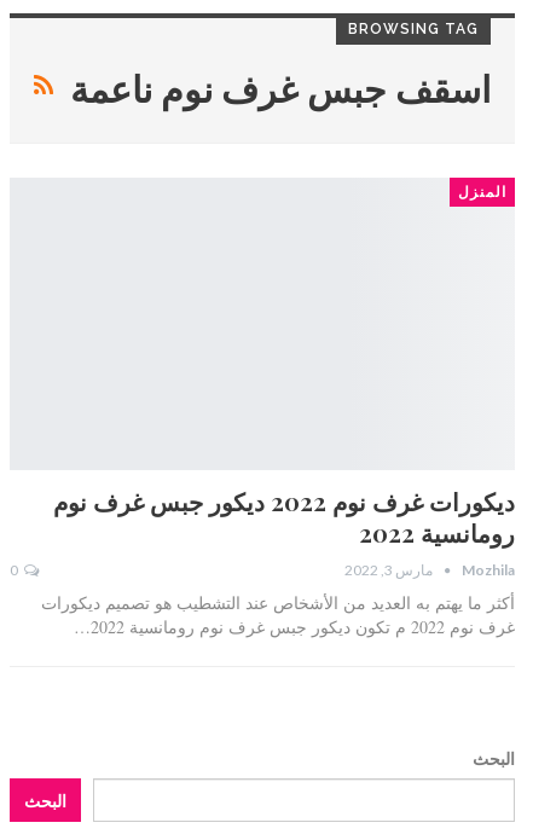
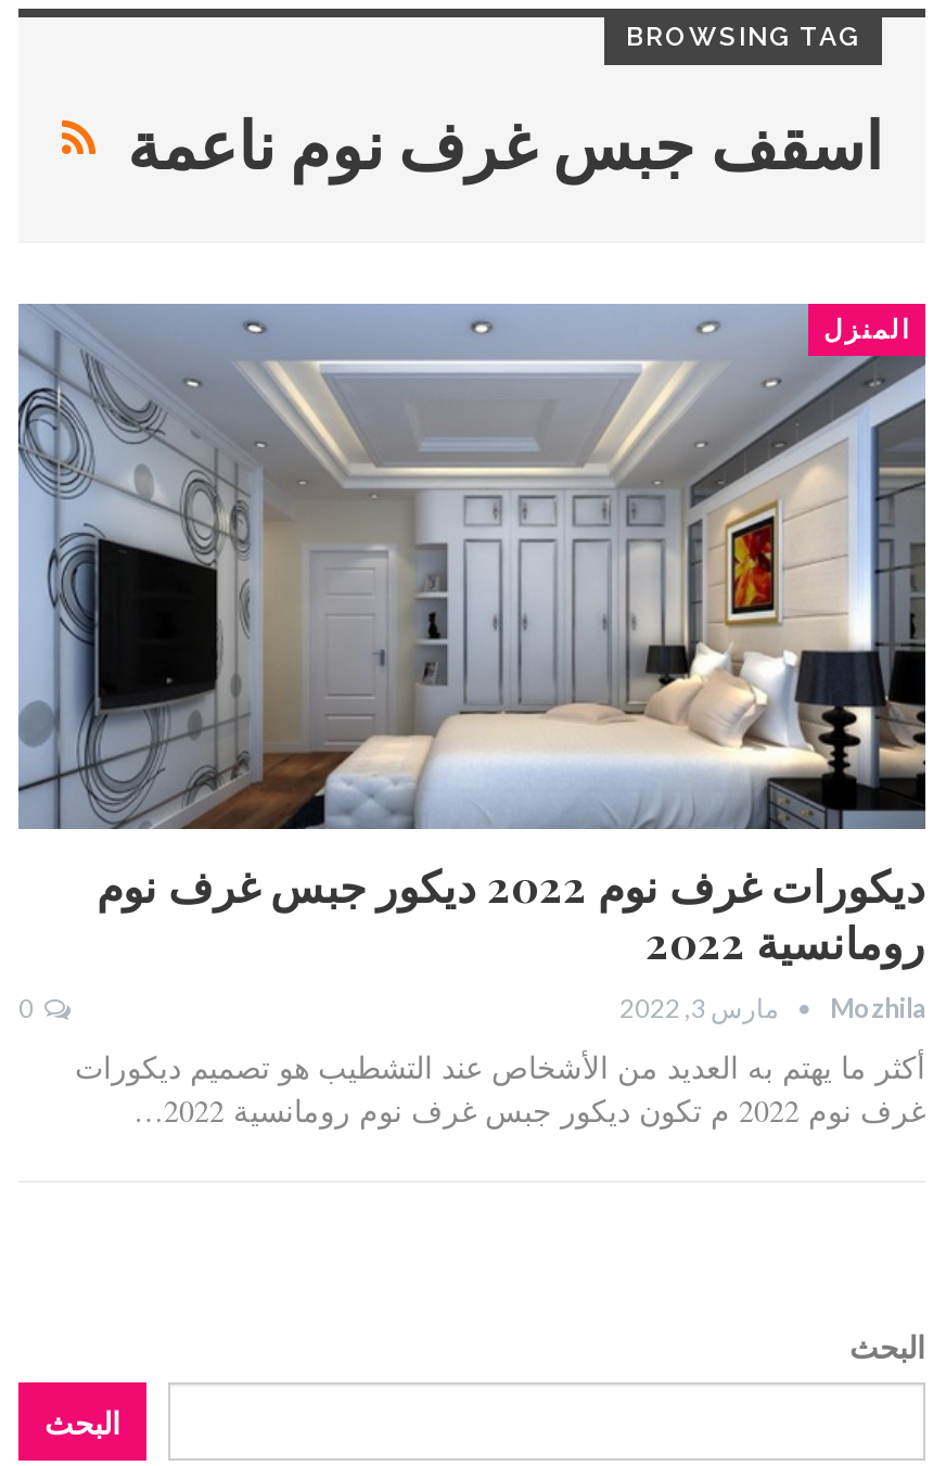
none -> [16,304,928,831] [image]

